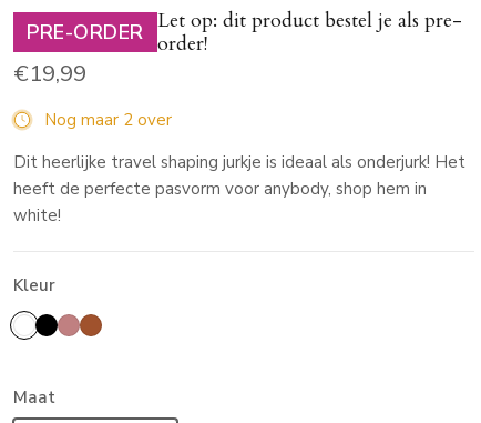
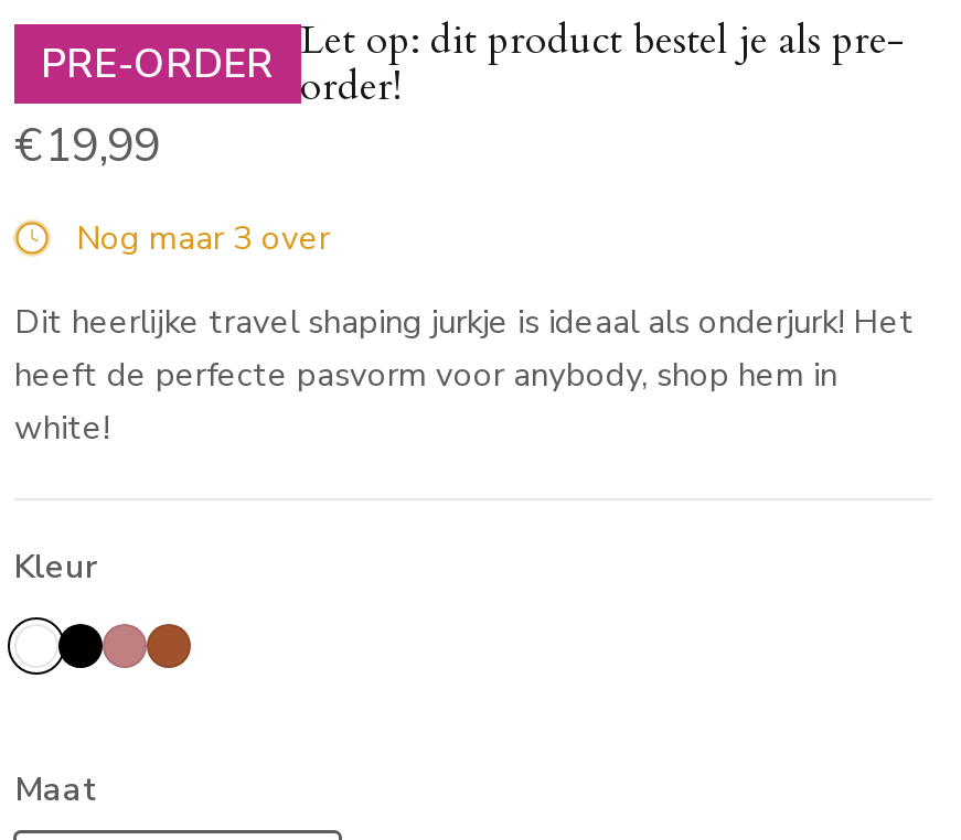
[44,109,172,131] Nog maar 2 over -> [76,217,330,261] Nog maar 3 over

